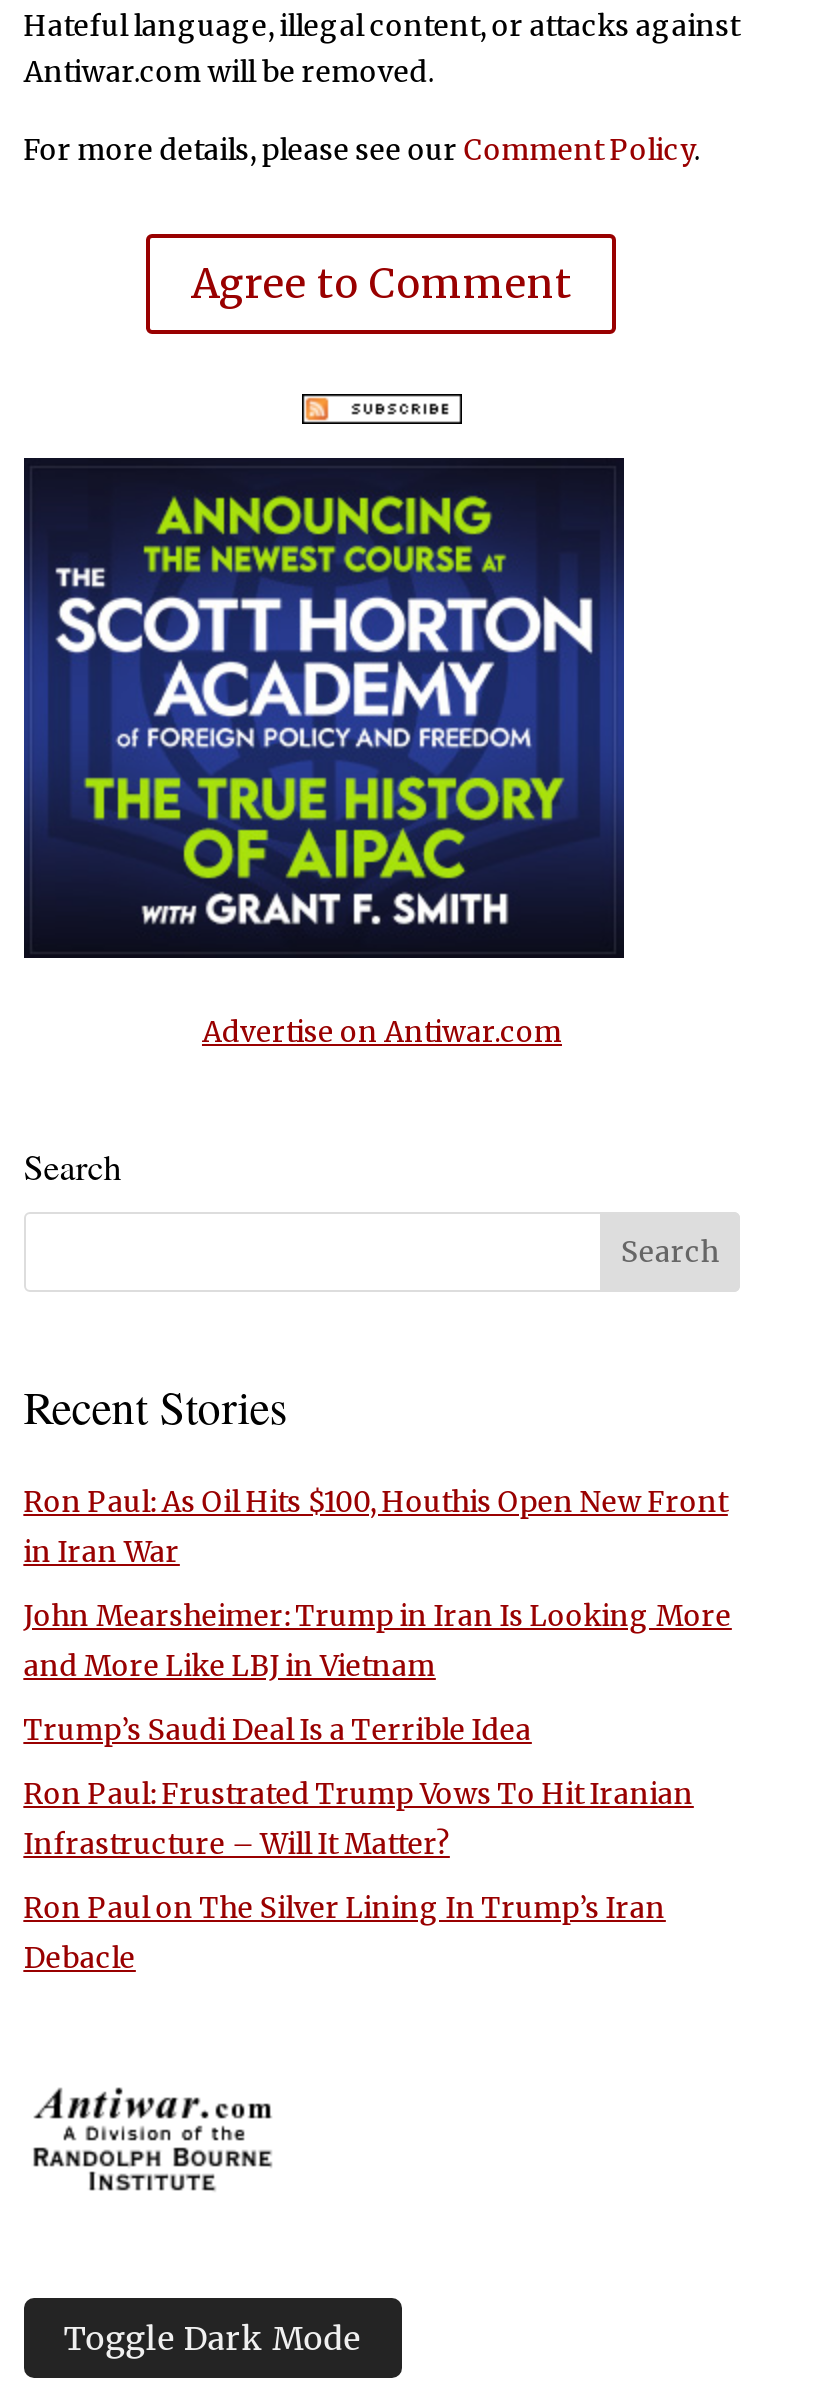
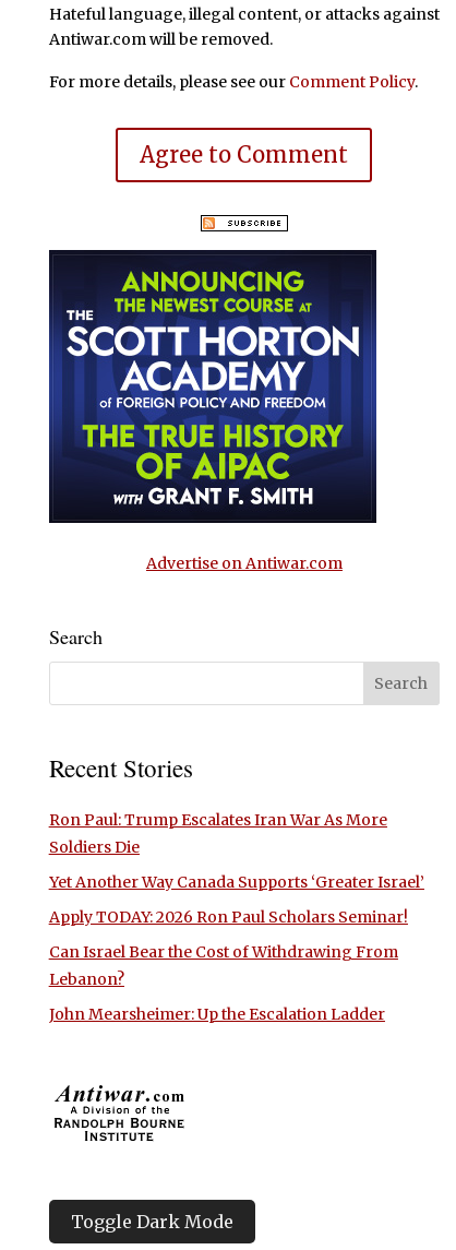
[24,1484,728,1570] Ron Paul: As Oil Hits $100, Houthis Open New Front | in Iran War -> [49,810,387,857] Ron Paul: Trump Escalates Iran War As More | Soldiers Die
[24,1598,732,1684] John Mearsheimer: Trump in Iran Is Looking More | and More Like LBJ in Vietnam -> [49,872,424,892] Yet Another Way Canada Supports ‘Greater Israel’
[24,1712,532,1748] Trump’s Saudi Deal Is a Terrible Idea -> [49,907,408,927] Apply TODAY: 2026 Ron Paul Scholars Seminar!
[24,1776,694,1862] Ron Paul: Frustrated Trump Vows To Hit Iranian | Infrastructure – Will It Matter? -> [49,942,398,989] Can Israel Bear the Cost of Withdrawing From | Lebanon?
[24,1890,666,1976] Ron Paul on The Silver Lining In Trump’s Iran | Debacle -> [49,1004,385,1024] John Mearsheimer: Up the Escalation Ladder

